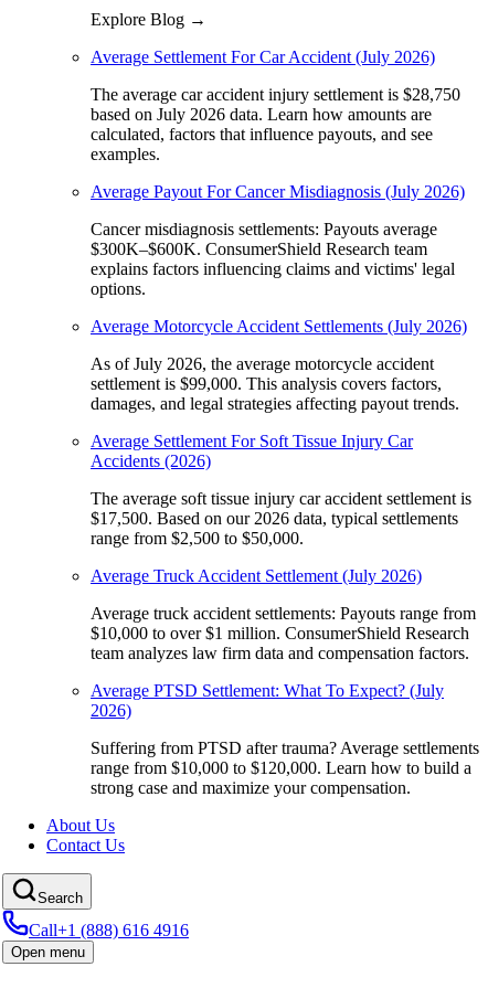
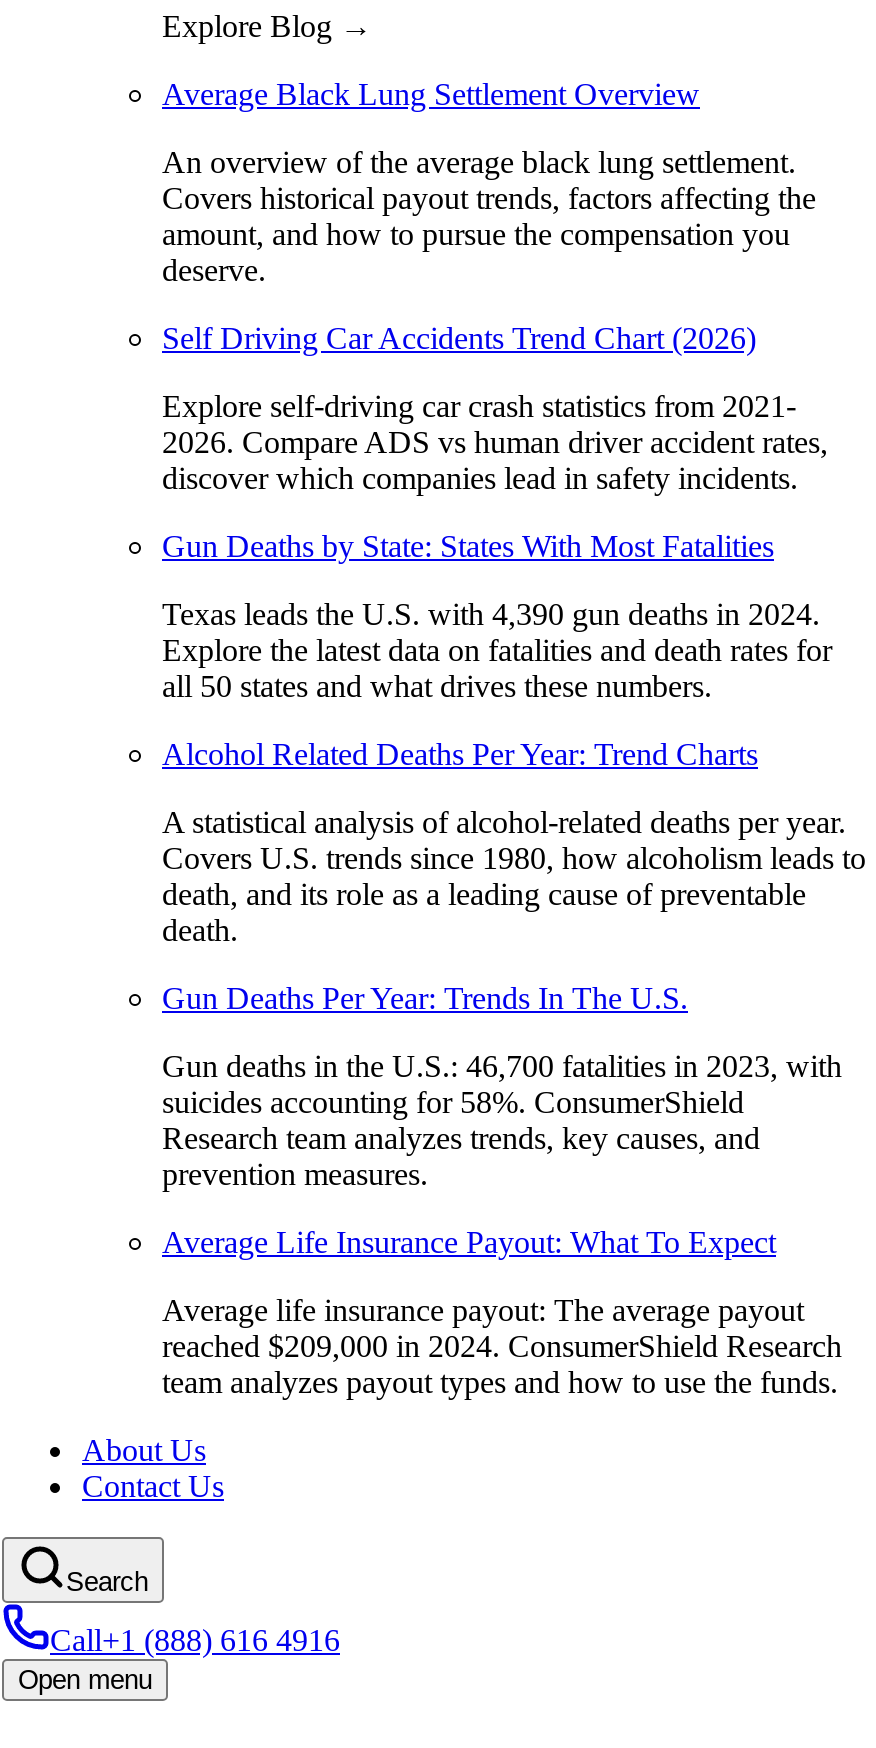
[91,47,435,66] Average Settlement For Car Accident (July 2026) -> [162,76,700,110] Average Black Lung Settlement Overview
[91,85,460,163] The average car accident injury settlement is $28,750 | based on July 2026 data. Learn how amounts are | calculated, factors that influence payouts, and see | examples. -> [162,144,816,286] An overview of the average black lung settlement. | Covers historical payout trends, factors affecting the | amount, and how to pursue the compensation you | deserve.
[91,182,465,200] Average Payout For Cancer Misdiagnosis (July 2026) -> [162,320,756,354] Self Driving Car Accidents Trend Chart (2026)
[91,219,455,298] Cancer misdiagnosis settlements: Payouts average | $300K–$600K. ConsumerShield Research team | explains factors influencing claims and victims' legal | options. -> [162,388,828,494] Explore self-driving car crash statistics from 2021- | 2026. Compare ADS vs human driver accident rates, | discover which companies lead in safety incidents.
[91,316,467,335] Average Motorcycle Accident Settlements (July 2026) -> [162,528,774,562] Gun Deaths by State: States With Most Fatalities
[91,354,459,412] As of July 2026, the average motorcycle accident | settlement is $99,000. This analysis covers factors, | damages, and legal strategies affecting payout trends. -> [162,596,832,702] Texas leads the U.S. with 4,390 gun deaths in 2024. | Explore the latest data on fatalities and death rates for | all 50 states and what drives these numbers.
[91,431,413,470] Average Settlement For Soft Tissue Injury Car | Accidents (2026) -> [162,736,758,770] Alcohol Related Deaths Per Year: Trend Charts
[91,489,471,547] The average soft tissue injury car accident settlement is | $17,500. Based on our 2026 data, typical settlements | range from $2,500 to $50,000. -> [162,804,866,946] A statistical analysis of alcohol-related deaths per year. | Covers U.S. trends since 1980, how alcoholism leads to | death, and its role as a leading cause of preventable | death.
[91,566,422,585] Average Truck Accident Settlement (July 2026) -> [162,980,688,1014] Gun Deaths Per Year: Trends In The U.S.
[91,603,476,662] Average truck accident settlements: Payouts range from | $10,000 to over $1 million. ConsumerShield Research | team analyzes law firm data and compensation factors. -> [162,1048,842,1190] Gun deaths in the U.S.: 46,700 fatalities in 2023, with | suicides accounting for 58%. ConsumerShield | Research team analyzes trends, key causes, and | prevention measures.
[91,681,444,719] Average PTSD Settlement: What To Expect? (July | 2026) -> [162,1224,776,1258] Average Life Insurance Payout: What To Expect
[91,738,479,797] Suffering from PTSD after trauma? Average settlements | range from $10,000 to $120,000. Learn how to build a | strong case and maximize your compensation. -> [162,1292,842,1398] Average life insurance payout: The average payout | reached $209,000 in 2024. ConsumerShield Research | team analyzes payout types and how to use the funds.

